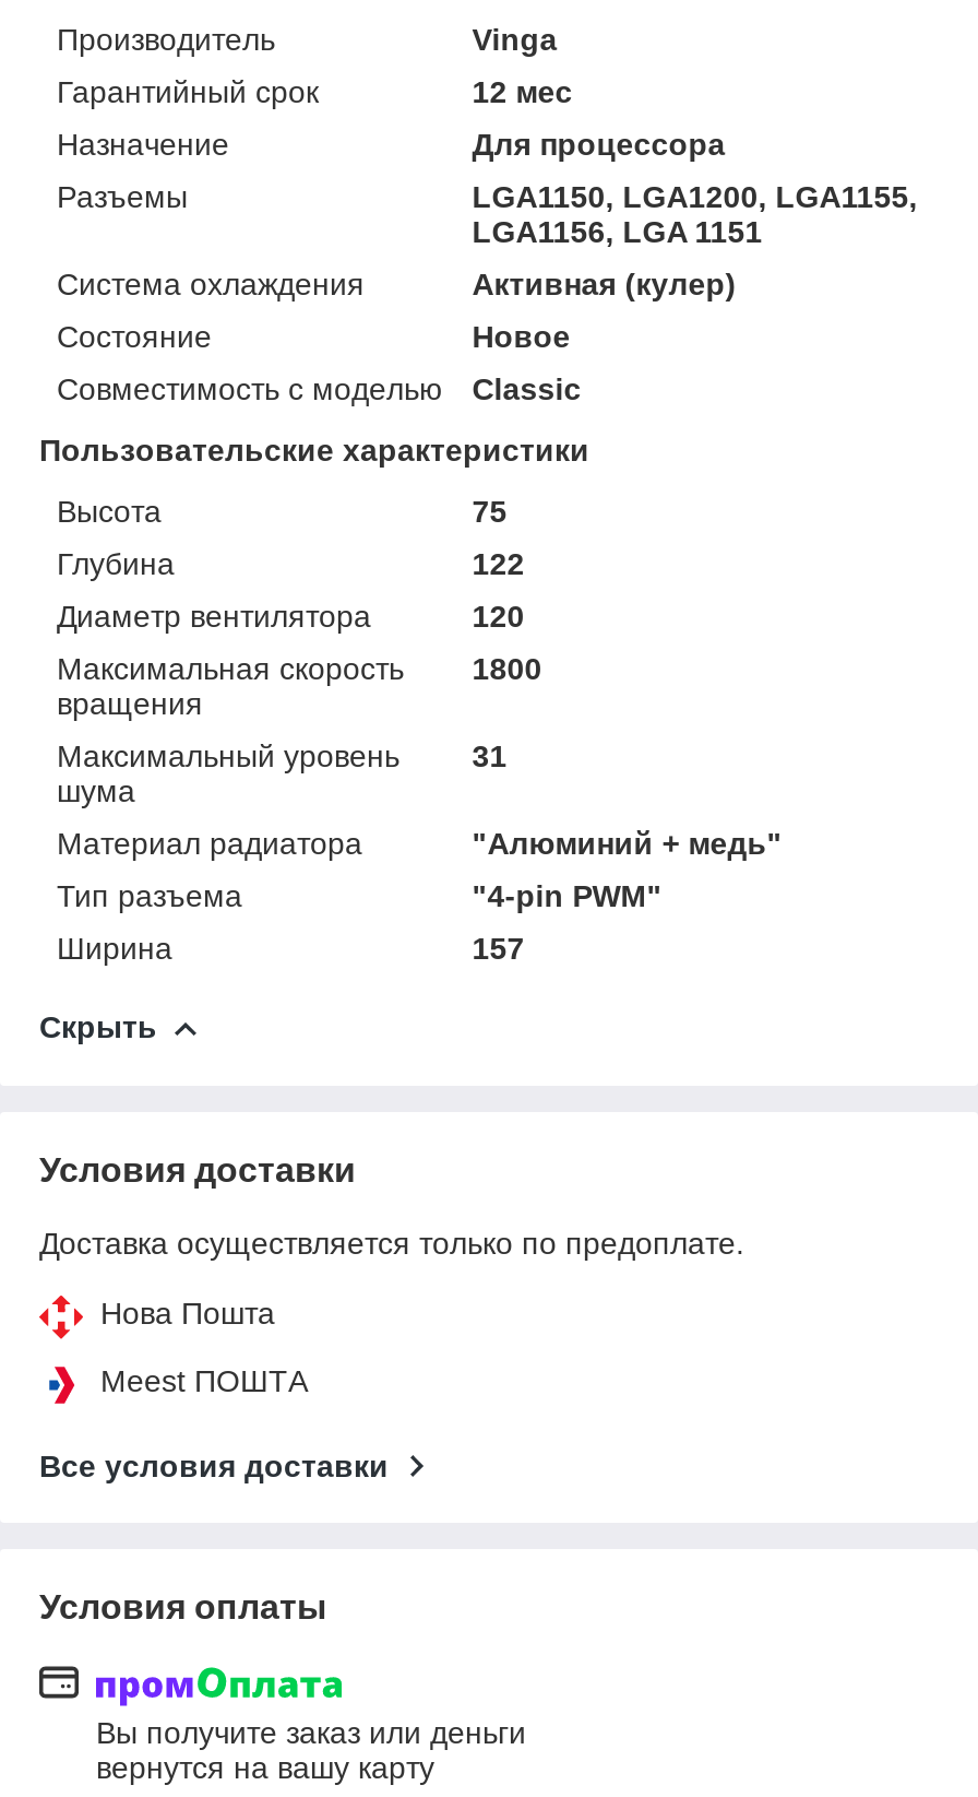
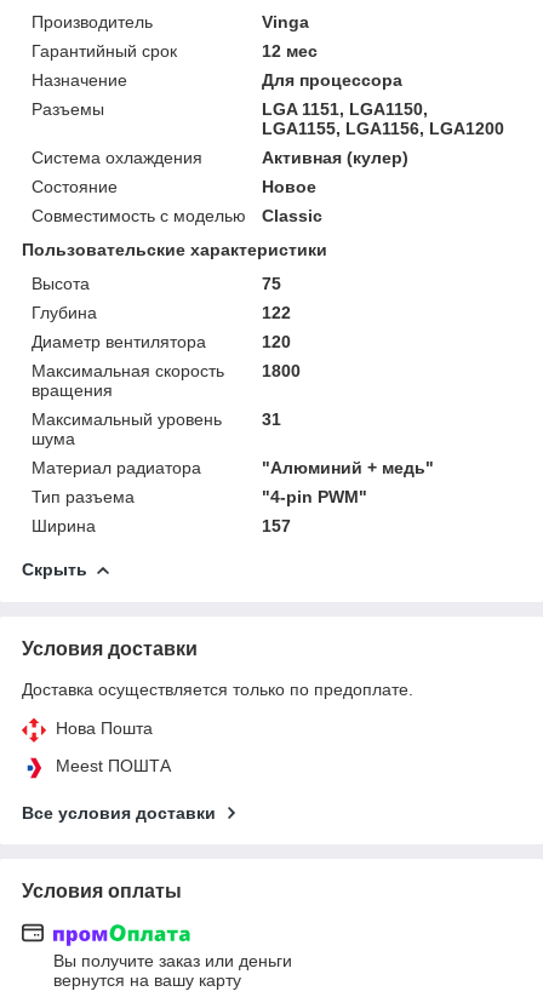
[472,179,917,249] LGA1150, LGA1200, LGA1155, | LGA1156, LGA 1151 -> [262,99,504,138] LGA 1151, LGA1150, | LGA1155, LGA1156, LGA1200

